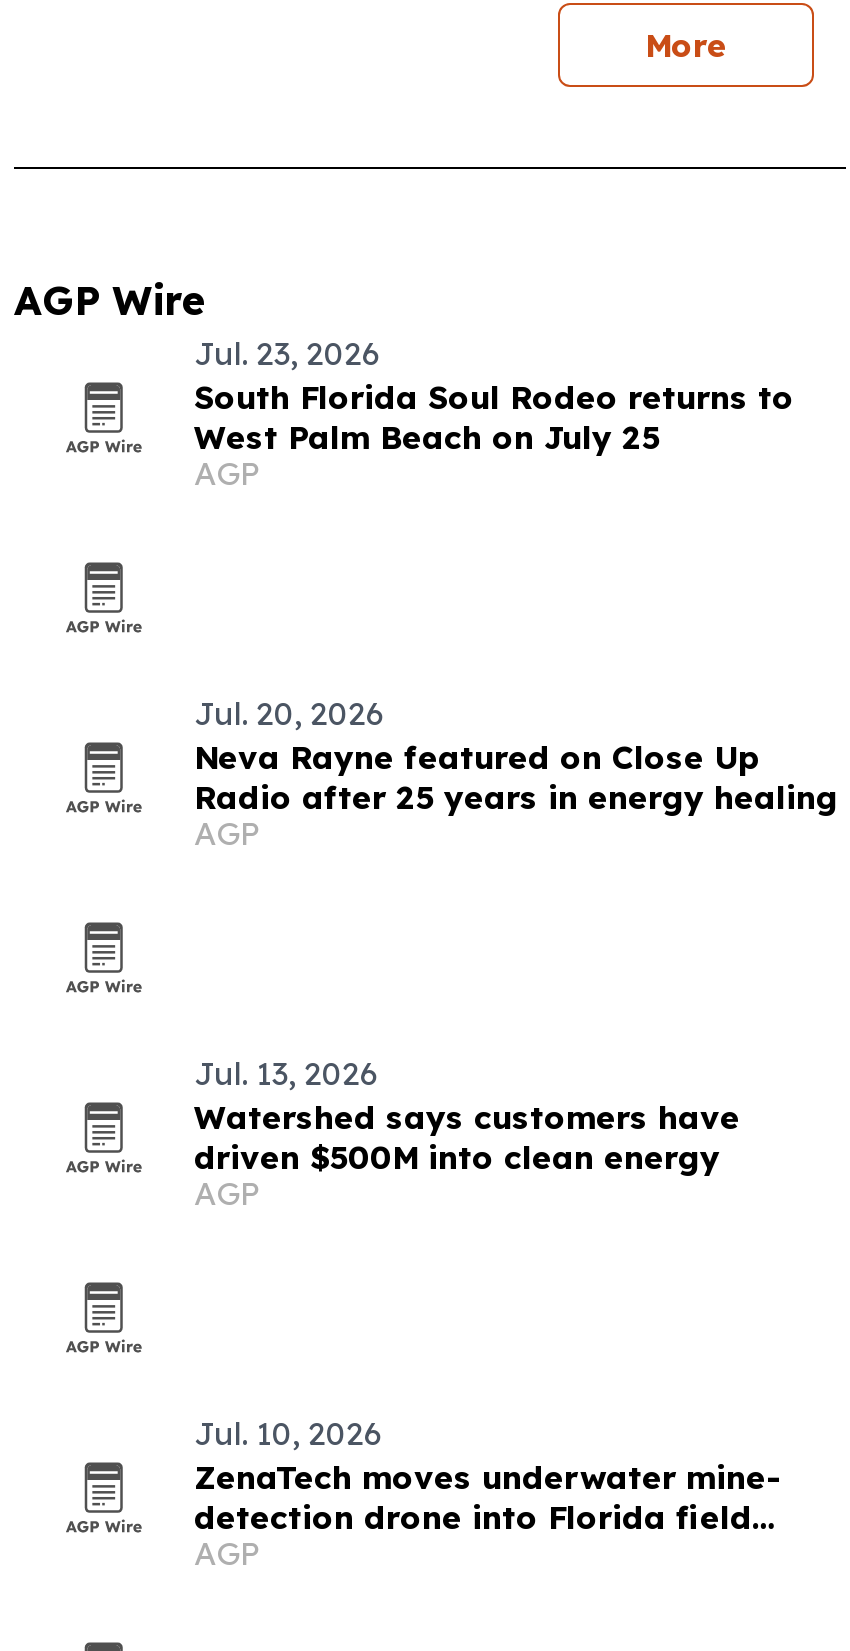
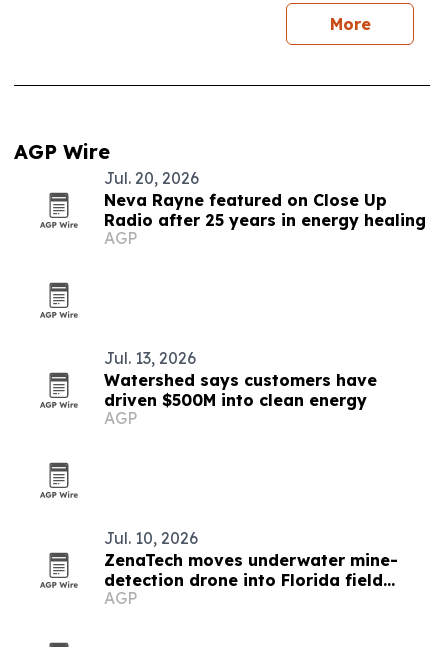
[194,333,794,493] Jul. 23, 2026 | South Florida Soul Rodeo returns to | West Palm Beach on July 25 | AGP -> none

